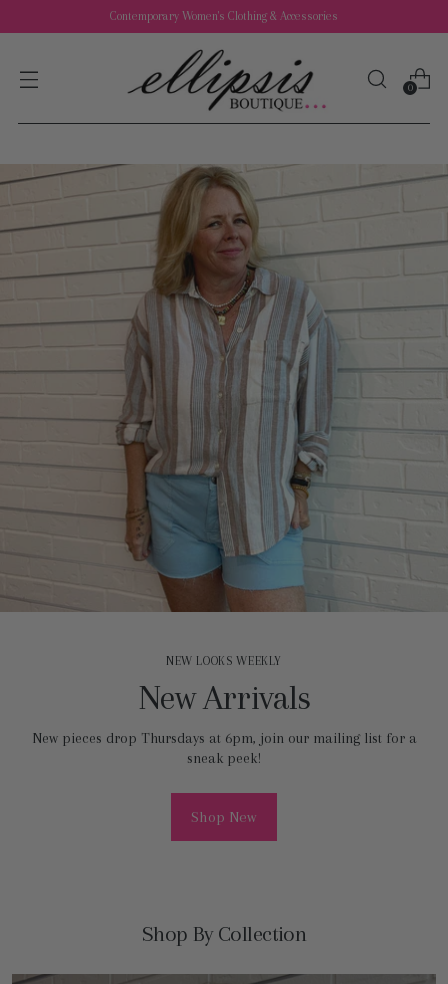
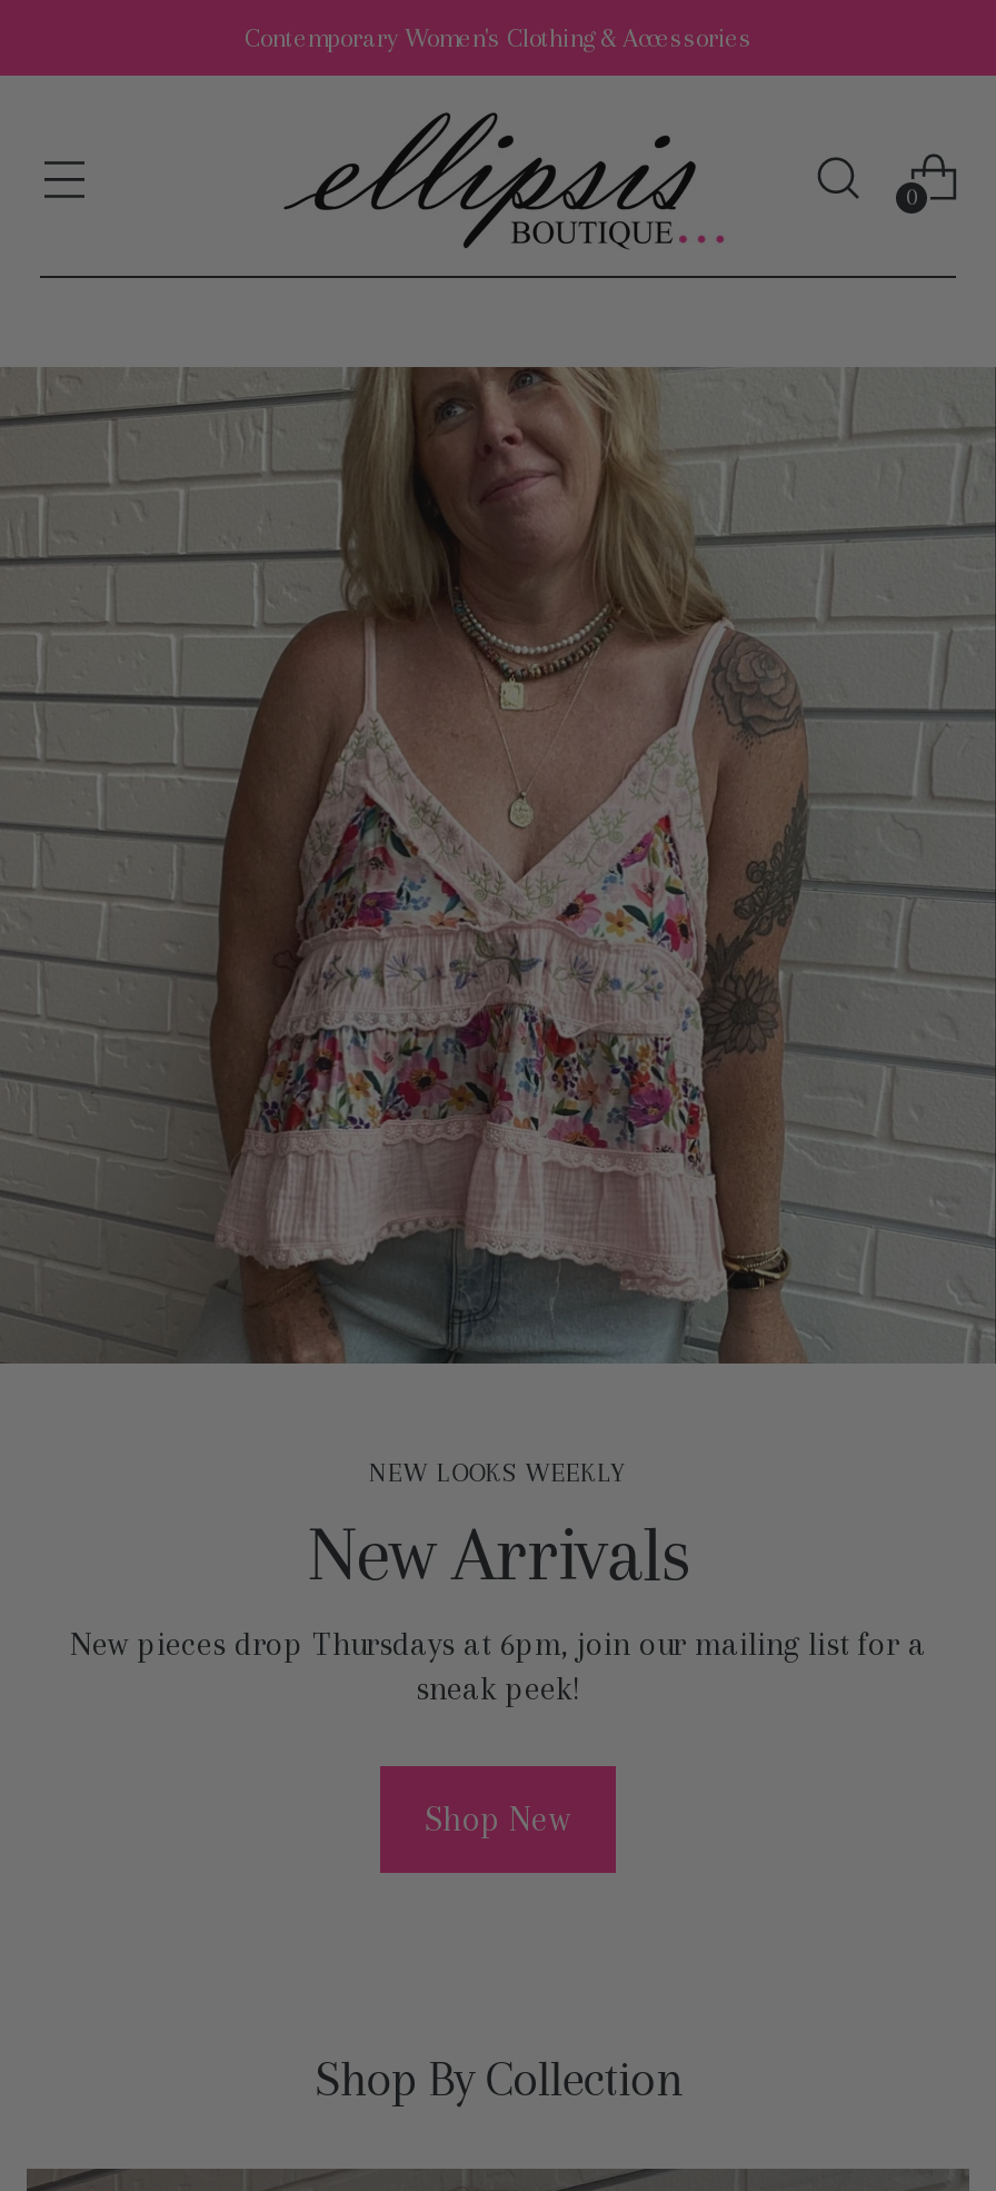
[3,164,445,613] [image] -> [7,365,989,1366] [image]

